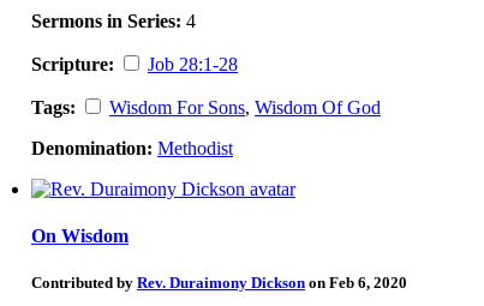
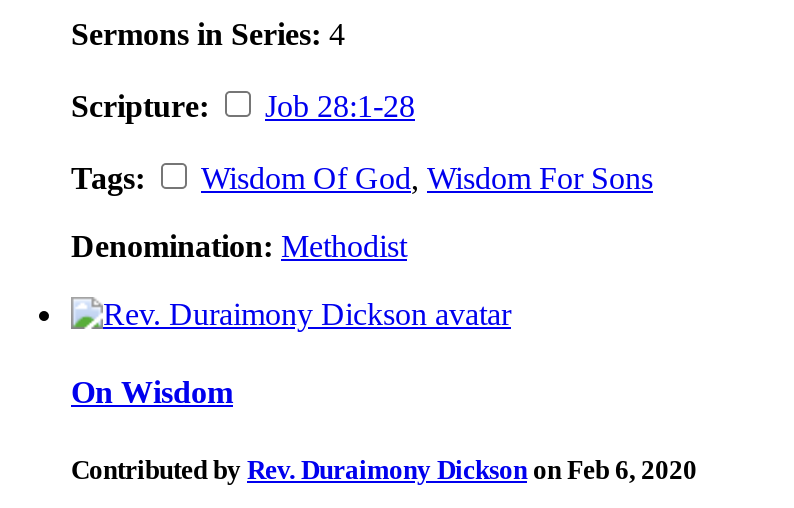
[109,97,381,117] Wisdom For Sons, Wisdom Of God -> [201,161,653,195] Wisdom Of God, Wisdom For Sons

